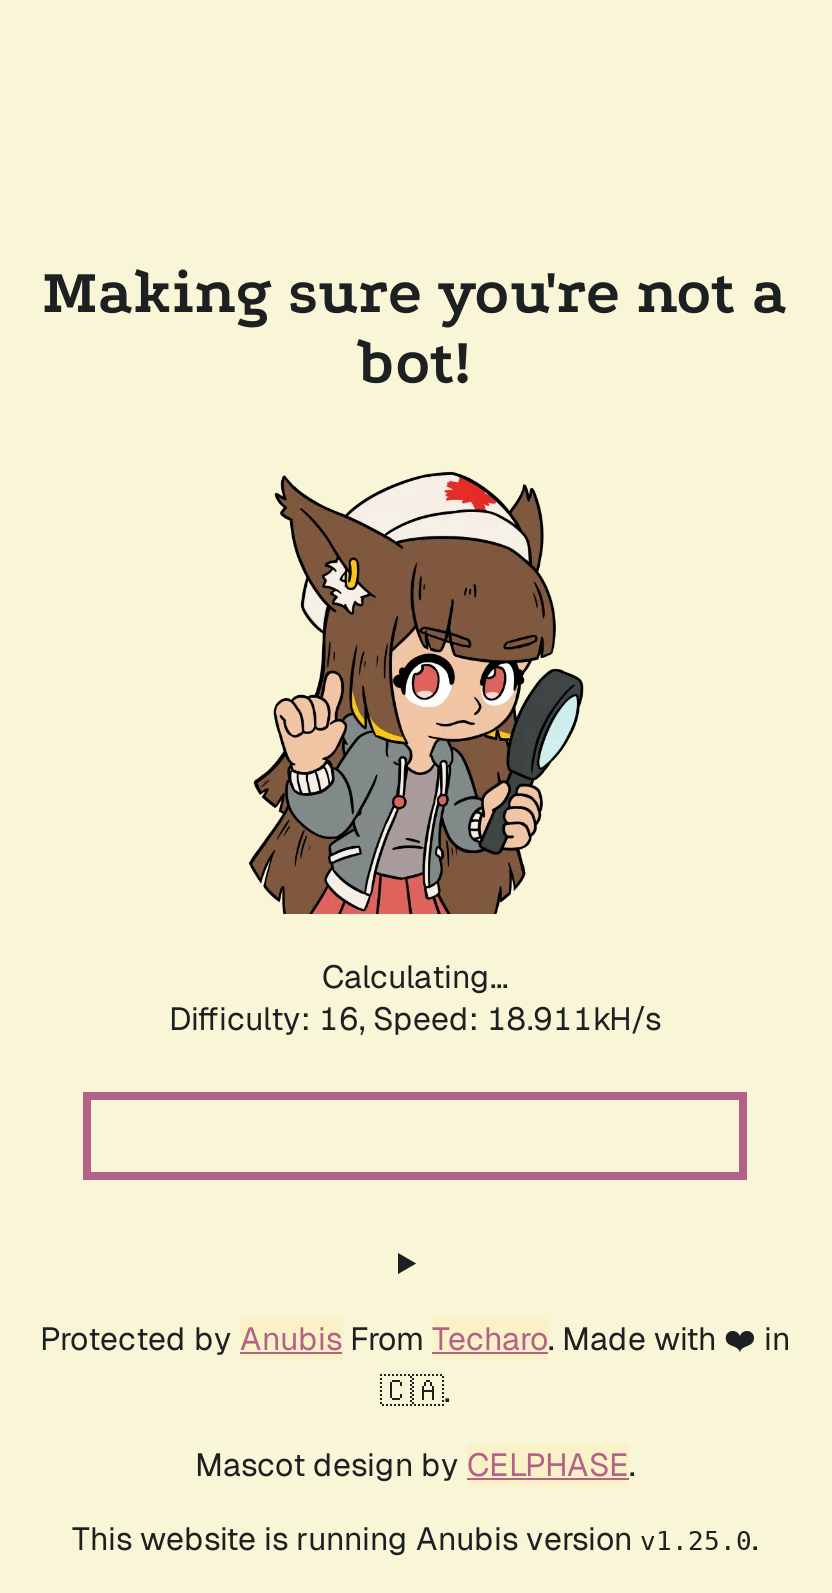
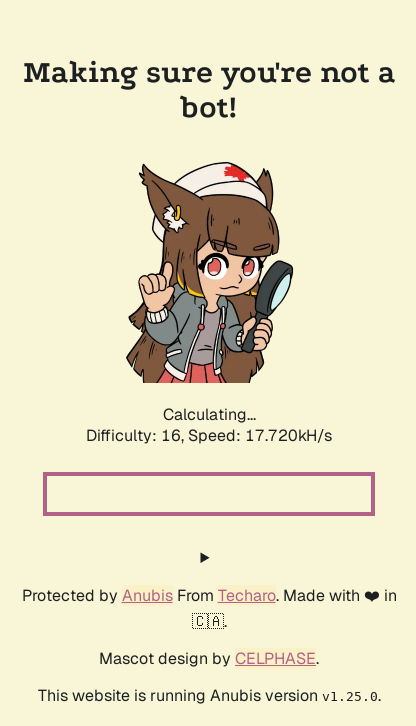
[169,998,661,1040] Difficulty: 16, Speed: 18.911kH/s -> [86,425,332,446] Difficulty: 16, Speed: 17.720kH/s

